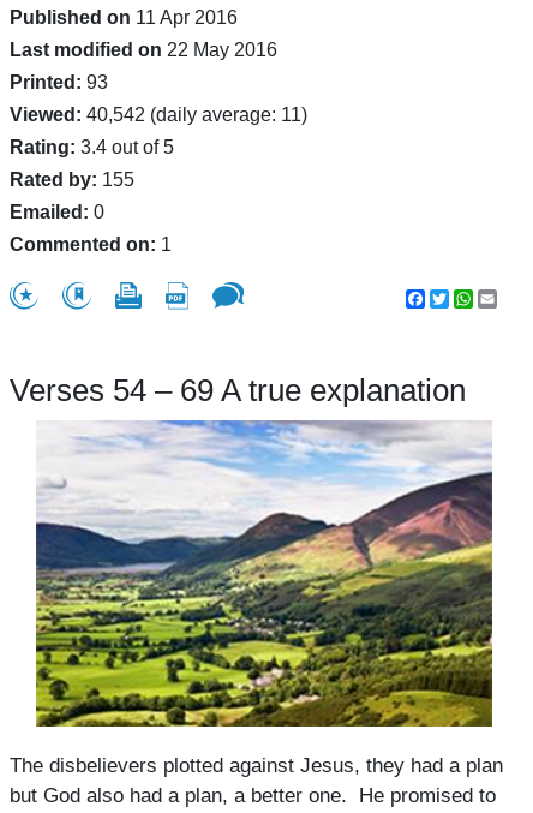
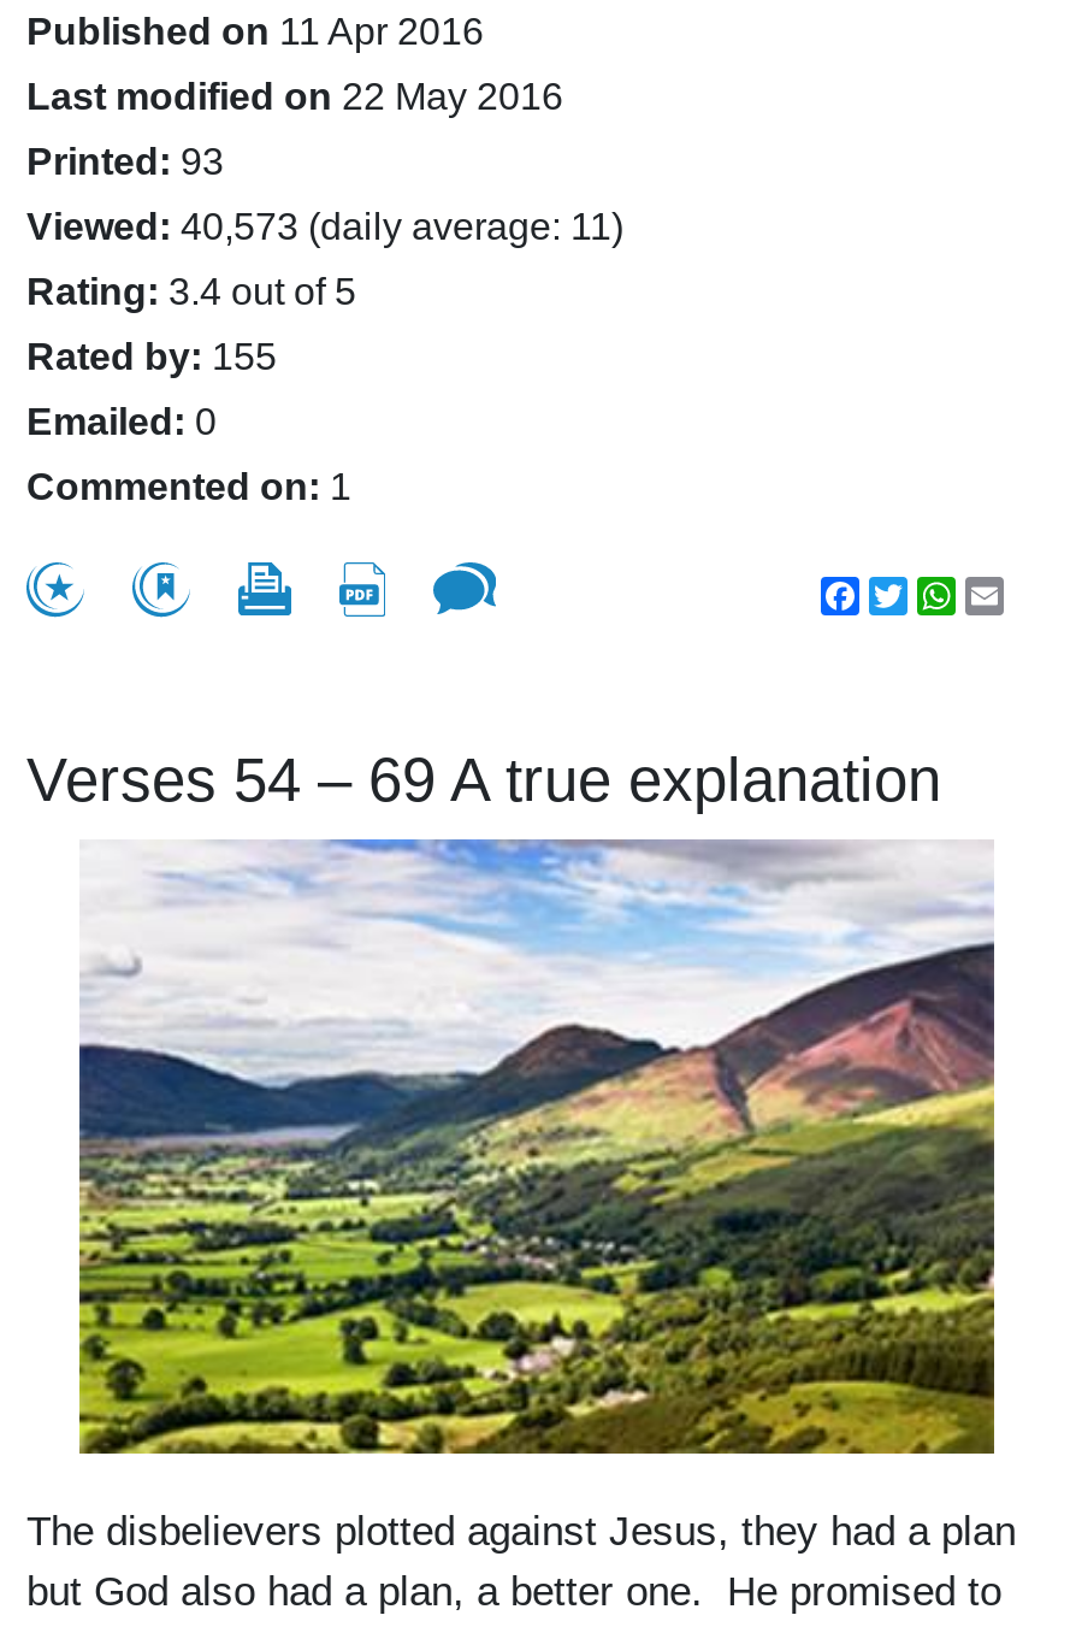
[10,104,307,125] Viewed: 40,542 (daily average: 11) -> [26,206,623,247] Viewed: 40,573 (daily average: 11)

